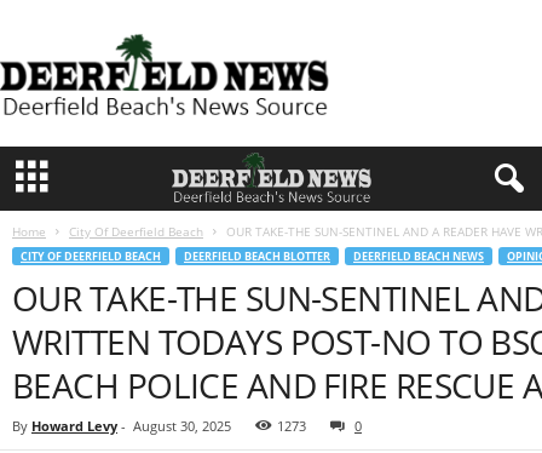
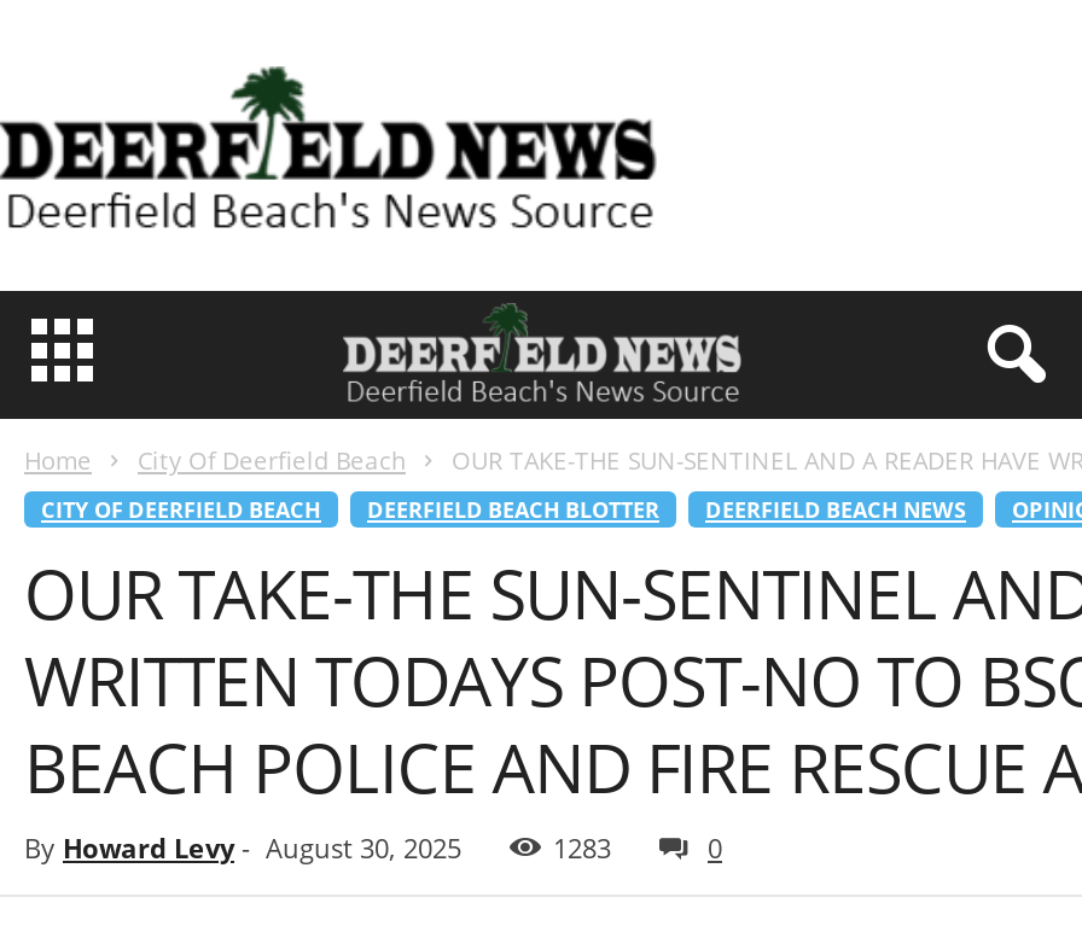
[277,417,306,435] 1273 -> [553,829,611,866] 1283

